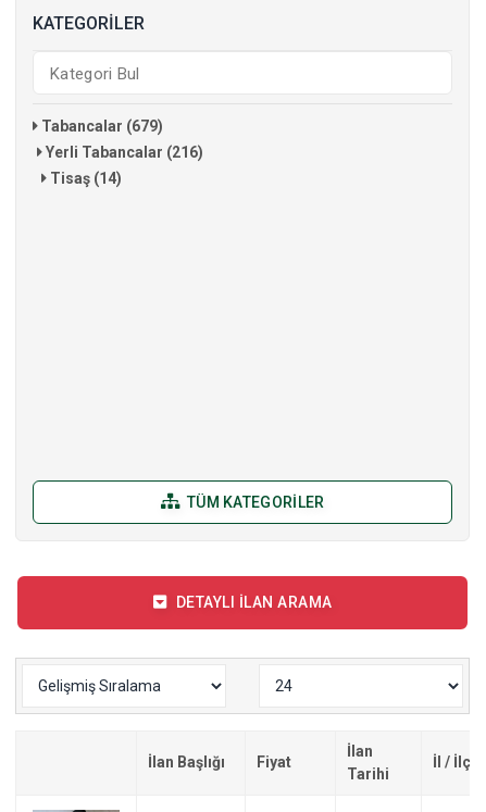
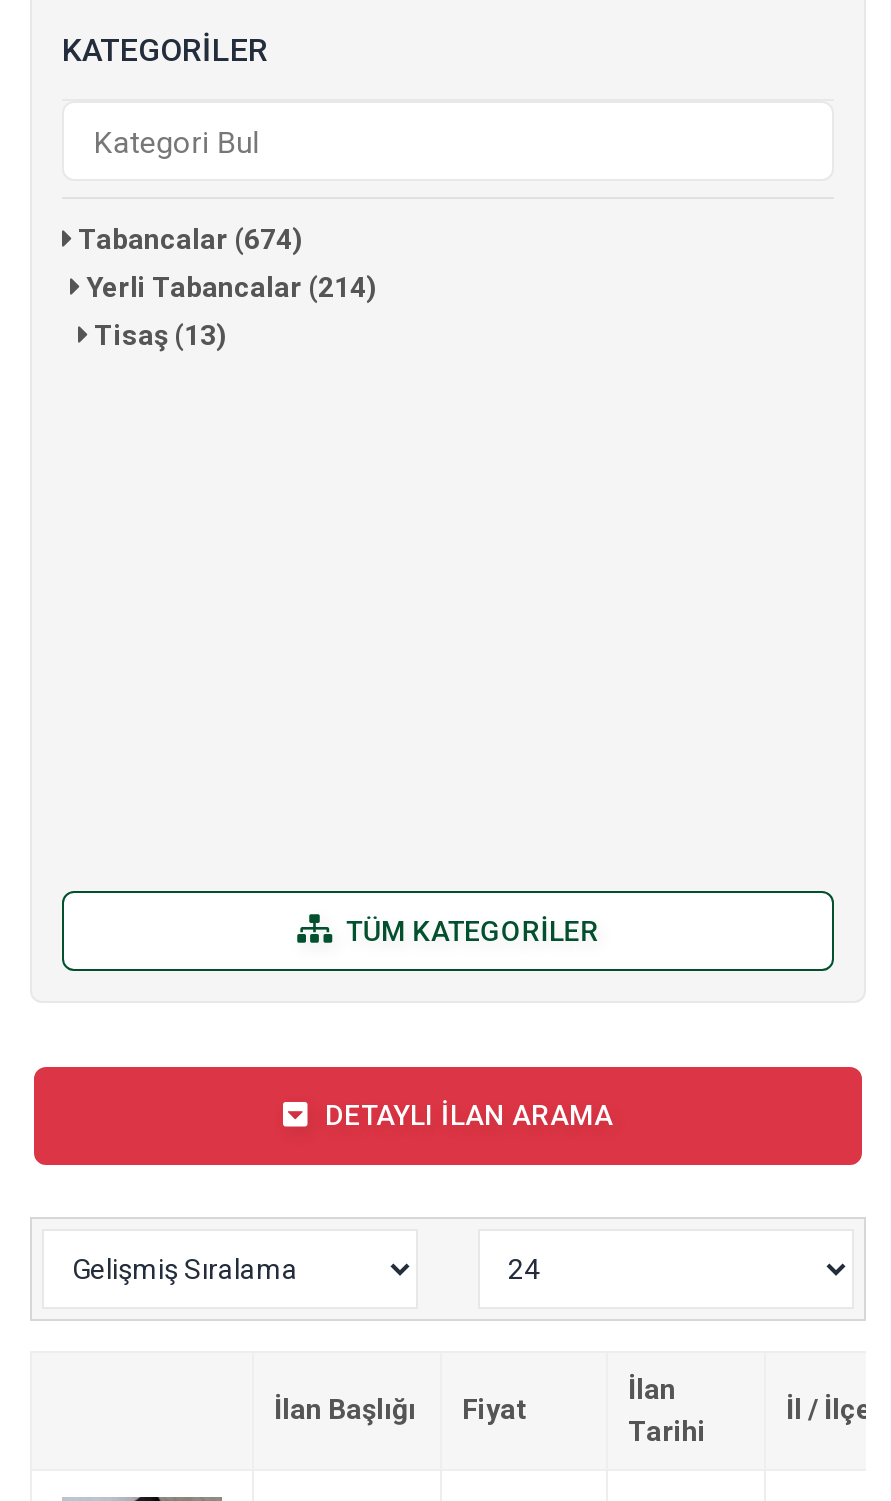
[38,117,163,135] Tabancalar (679) -> [72,223,302,255] Tabancalar (674)
[42,143,203,161] Yerli Tabancalar (216) -> [80,271,376,303] Yerli Tabancalar (214)
[47,170,122,187] Tisaş (14) -> [88,319,226,351] Tisaş (13)

